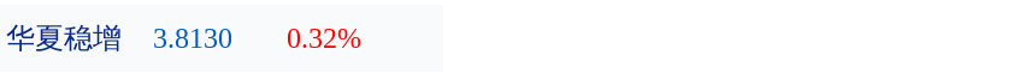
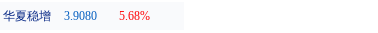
[153,22,232,55] 3.8130 -> [63,9,96,23] 3.9080
[287,22,361,55] 0.32% -> [119,9,150,23] 5.68%

